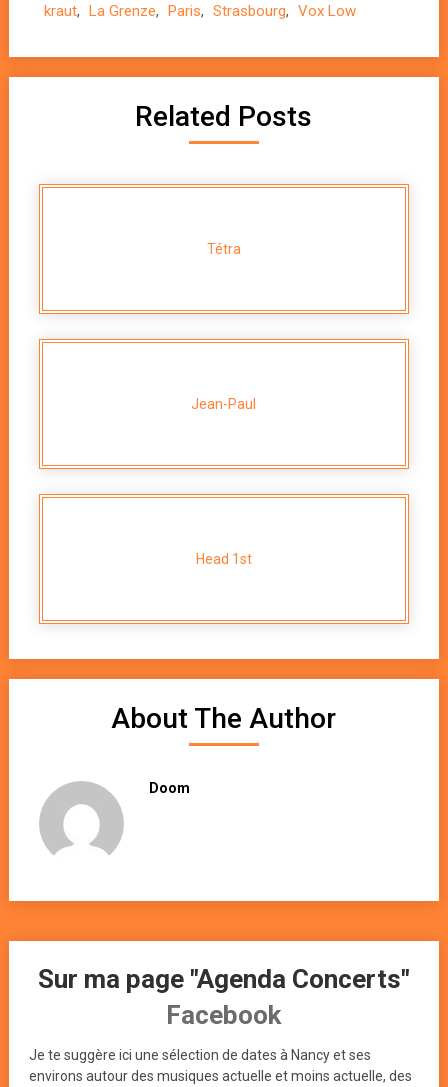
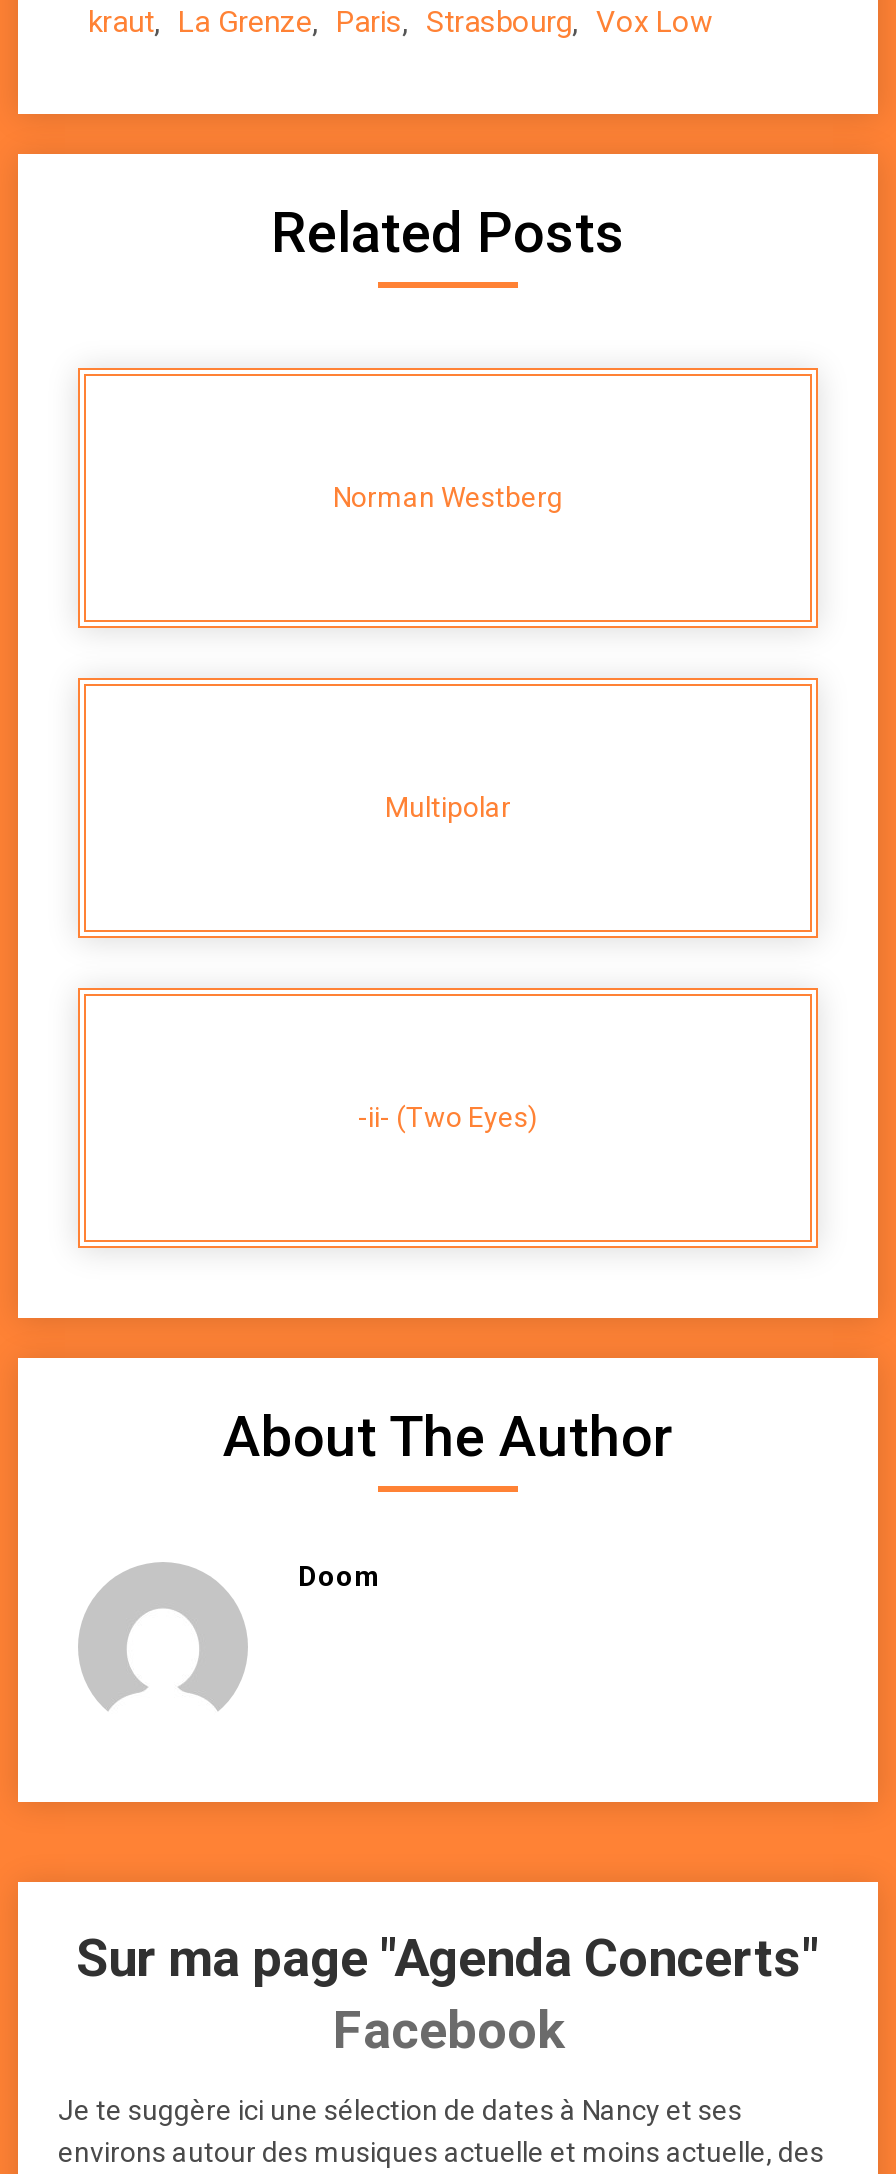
[207,240,241,256] Tétra -> [333,481,563,513] Norman Westberg
[191,395,256,411] Jean-Paul -> [385,791,511,823] Multipolar
[196,550,252,566] Head 1st -> [358,1101,538,1133] -ii- (Two Eyes)

